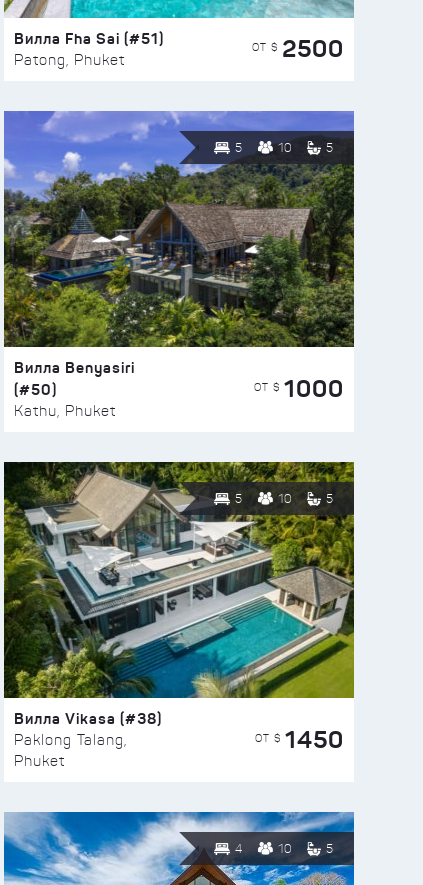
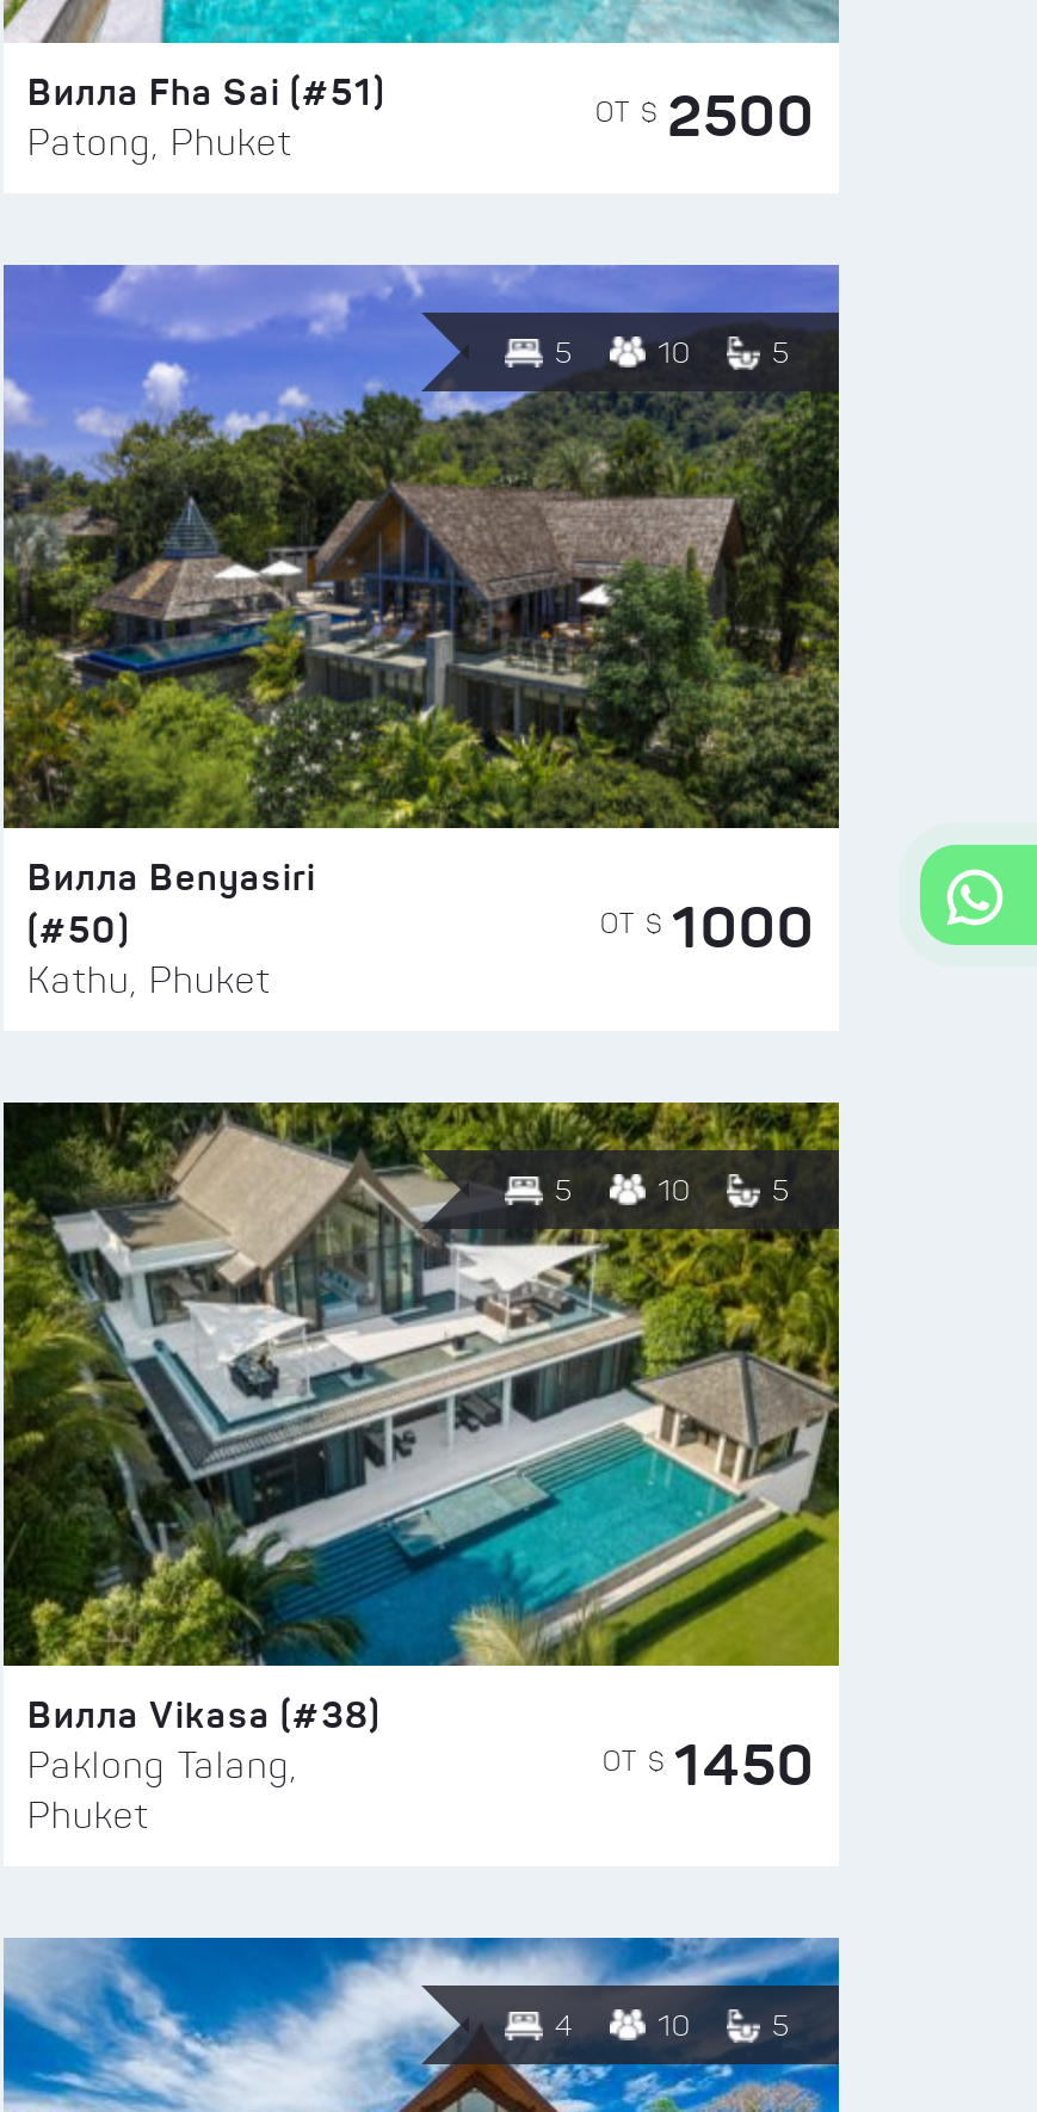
none -> [918,842,1030,947] [image]

